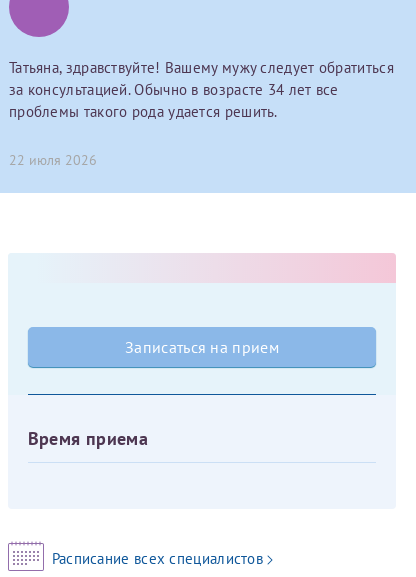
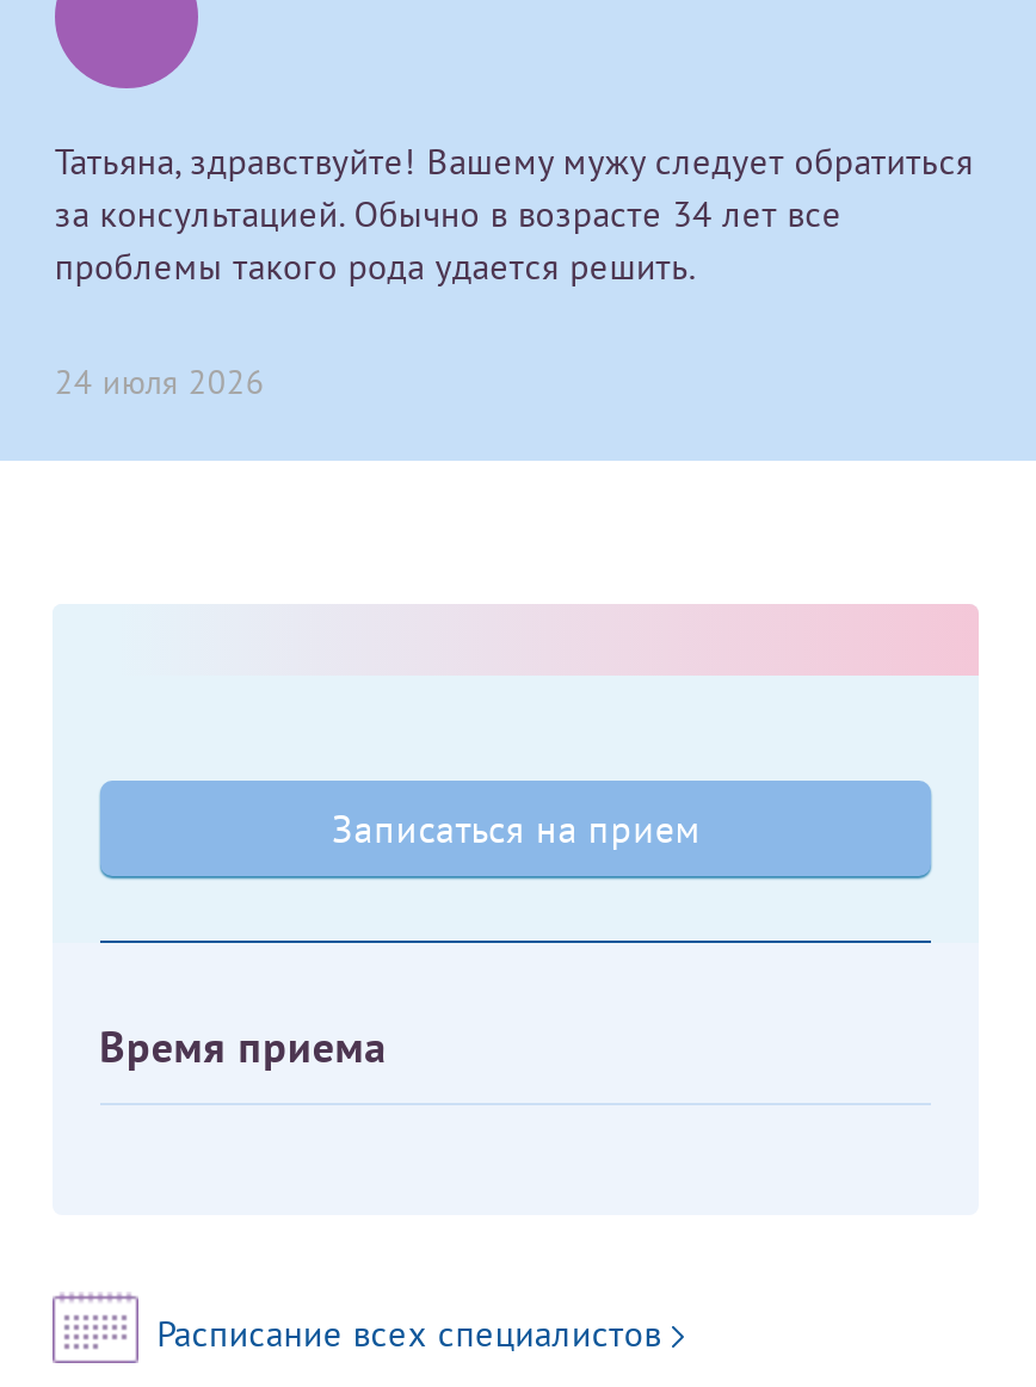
[9,151,97,169] 22 июля 2026 -> [55,360,265,403] 24 июля 2026

